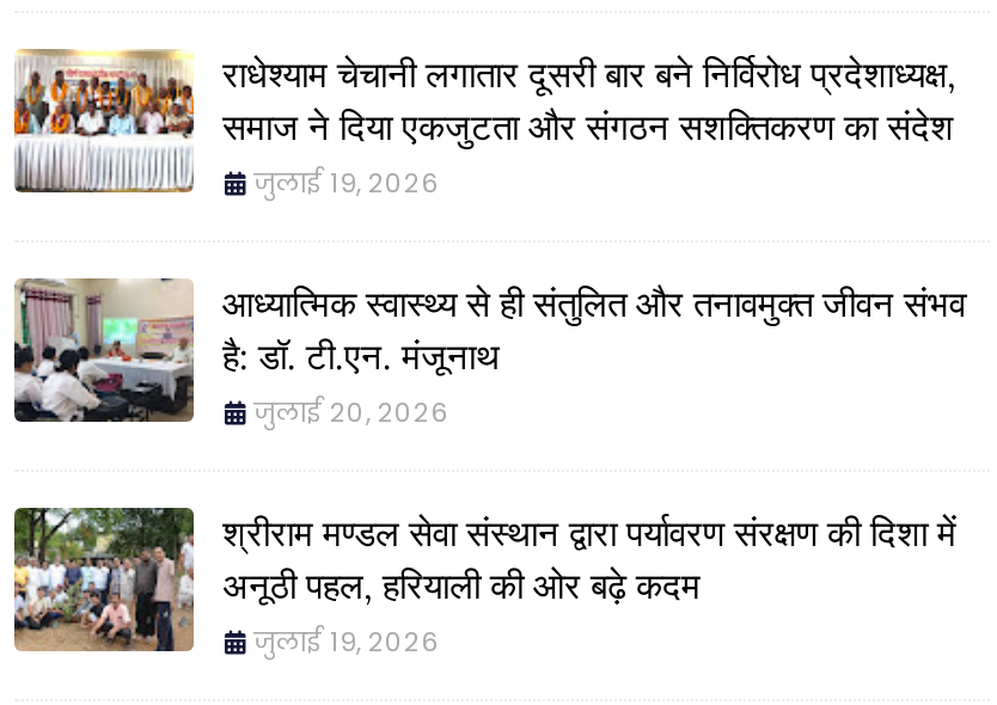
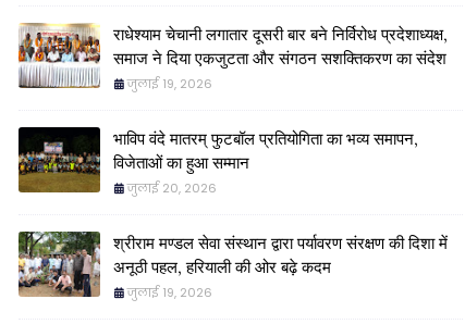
[12,276,966,424] [image] | आध्यात्मिक स्वास्थ्य से ही संतुलित और तनावमुक्त जीवन संभव | है: डॉ. टी.एन. मंजूनाथ -> [17,126,418,194] [image] | भाविप वंदे मातरम् फुटबॉल प्रतियोगिता का भव्य समापन, | विजेताओं का हुआ सम्मान

